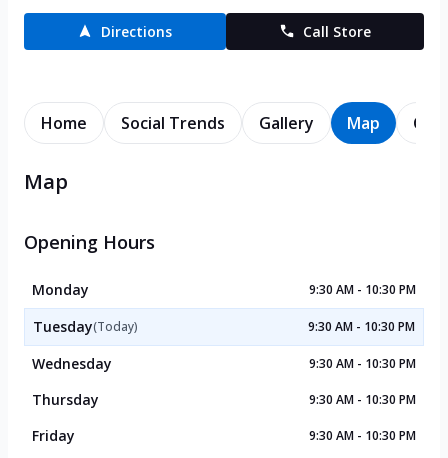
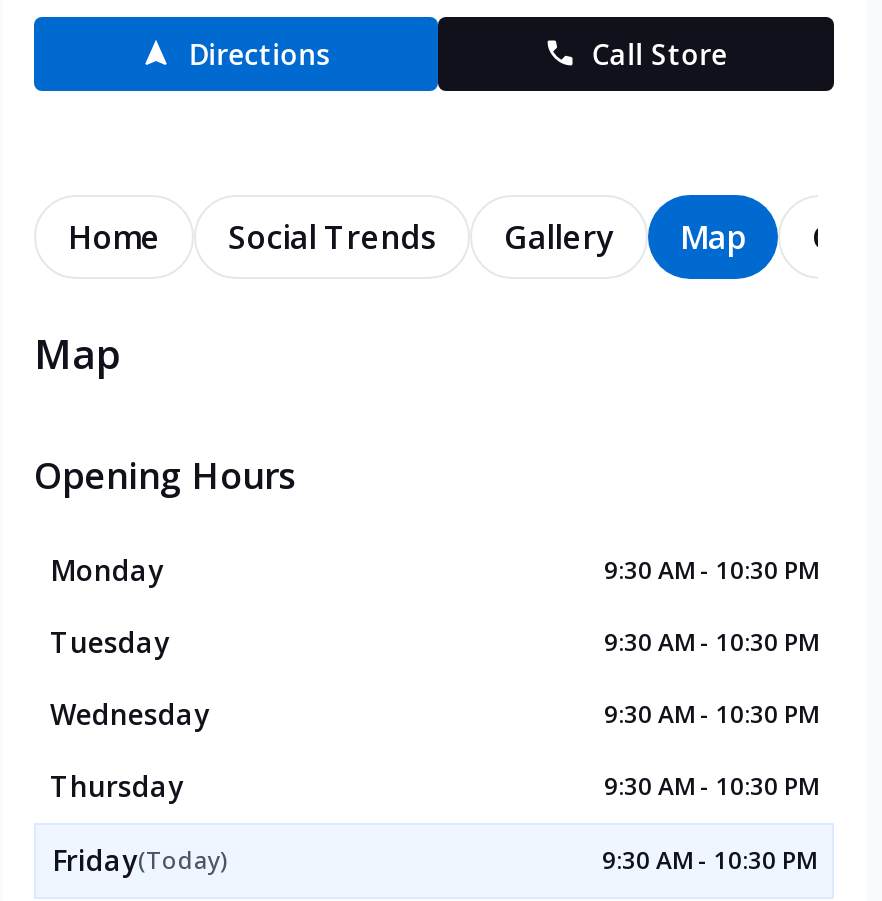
[33,317,138,336] Tuesday(Today) -> [50,623,170,661] Tuesday
[32,426,75,445] Friday -> [52,841,228,879] Friday(Today)

